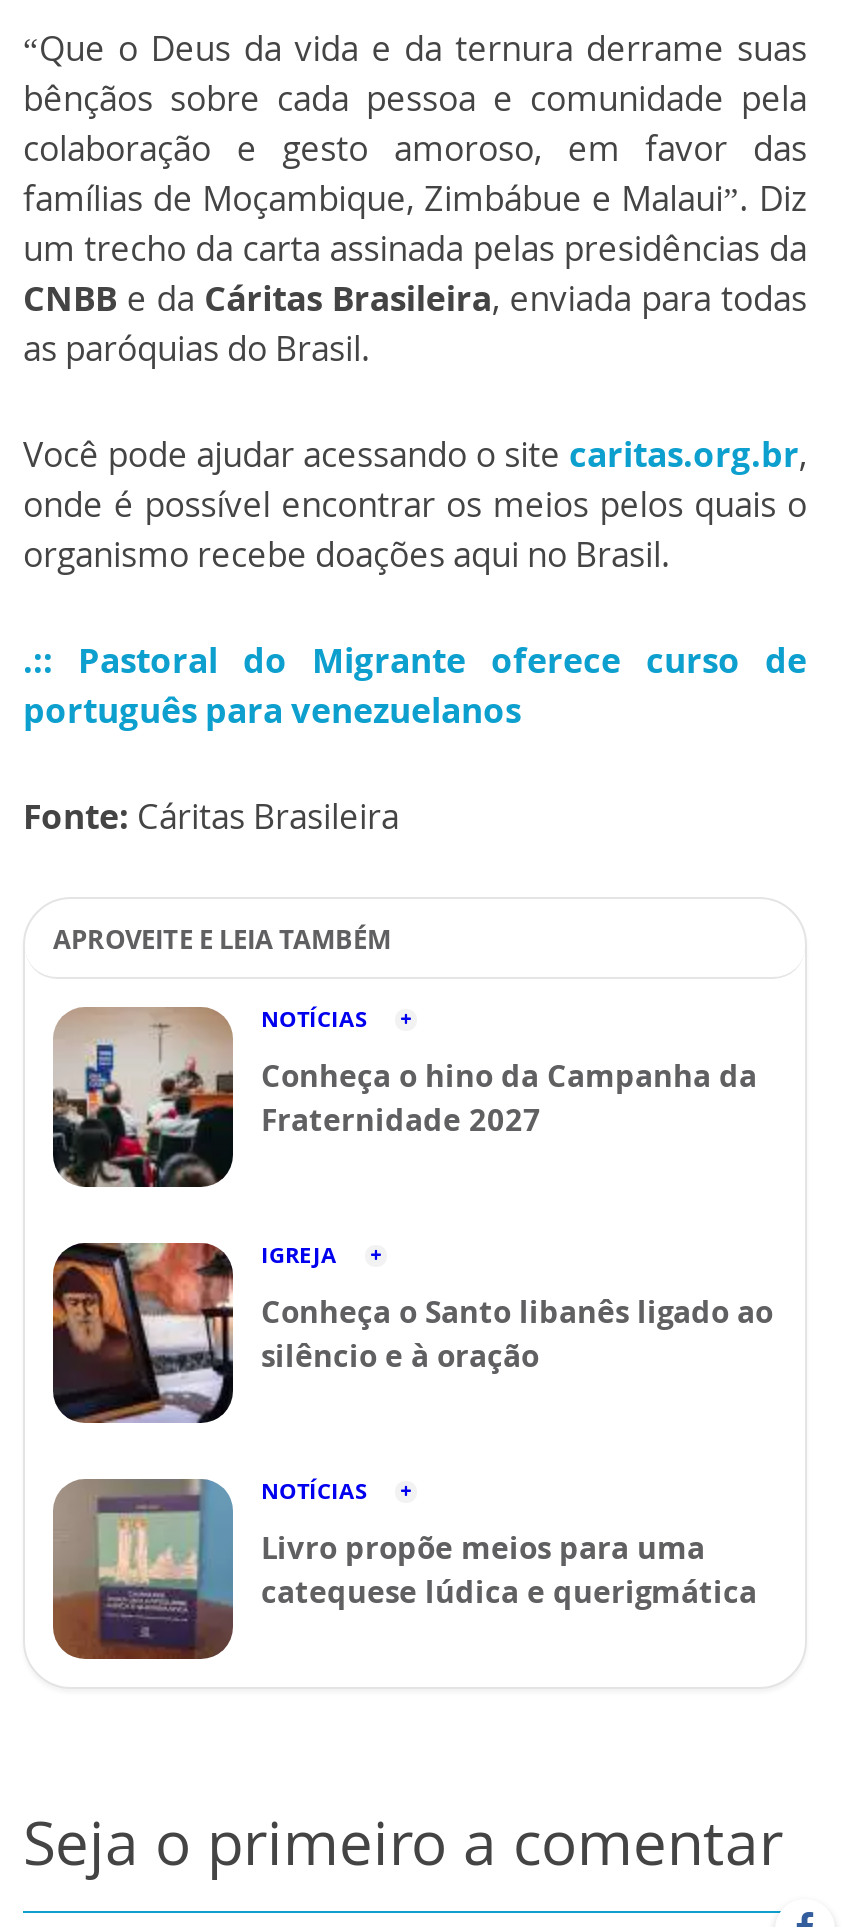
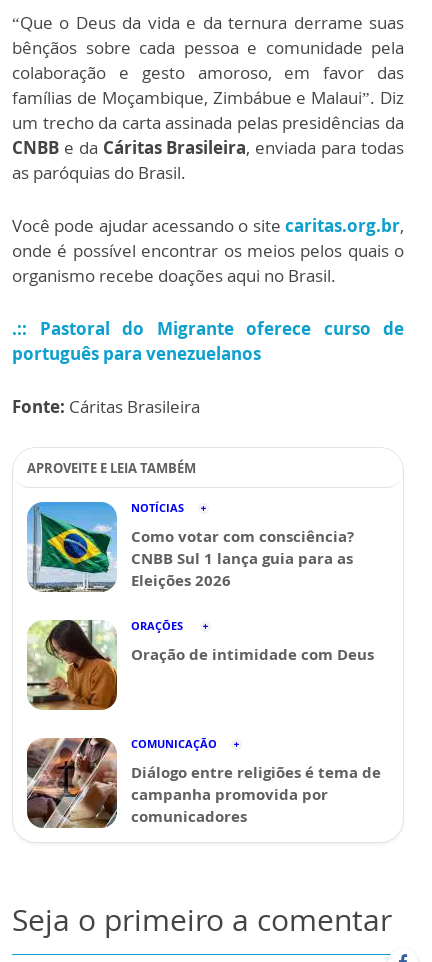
[51,1005,757,1189] [image] | Conheça o hino da Campanha da | Fraternidade 2027 -> [27,501,354,593] [image] | Como votar com consciência? | CNBB Sul 1 lança guia para as | Eleições 2026
[51,1238,337,1425] [image] | IGREJA -> [26,617,186,711] [image] | ORAÇÕES
[261,1290,773,1374] Conheça o Santo libanês ligado ao | silêncio e à oração -> [131,643,374,663] Oração de intimidade com Deus
[53,1474,367,1661] [image] | NOTÍCIAS -> [27,735,217,829] [image] | COMUNICAÇÃO
[261,1526,757,1610] Livro propõe meios para uma | catequese lúdica e querigmática -> [131,761,381,825] Diálogo entre religiões é tema de | campanha promovida por | comunicadores

